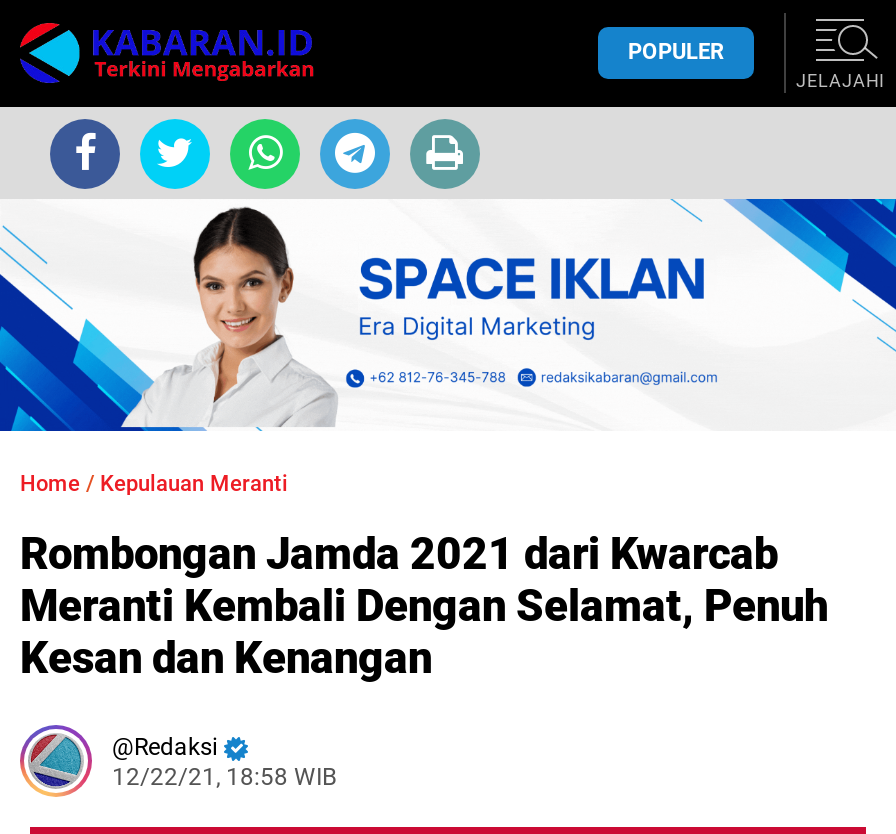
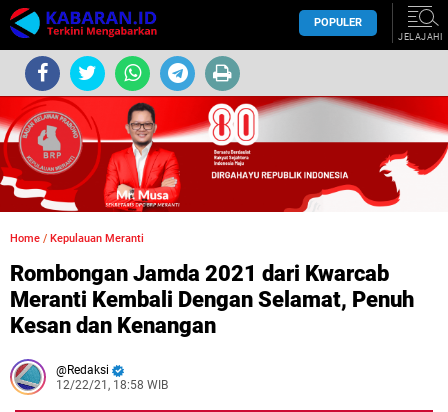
[6,197,890,433] [image] -> [3,95,445,213] [image]

